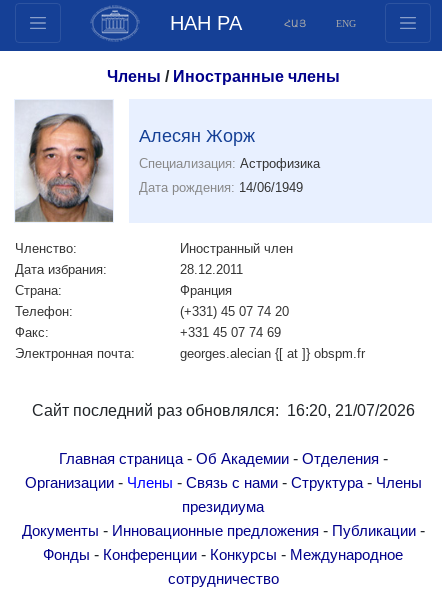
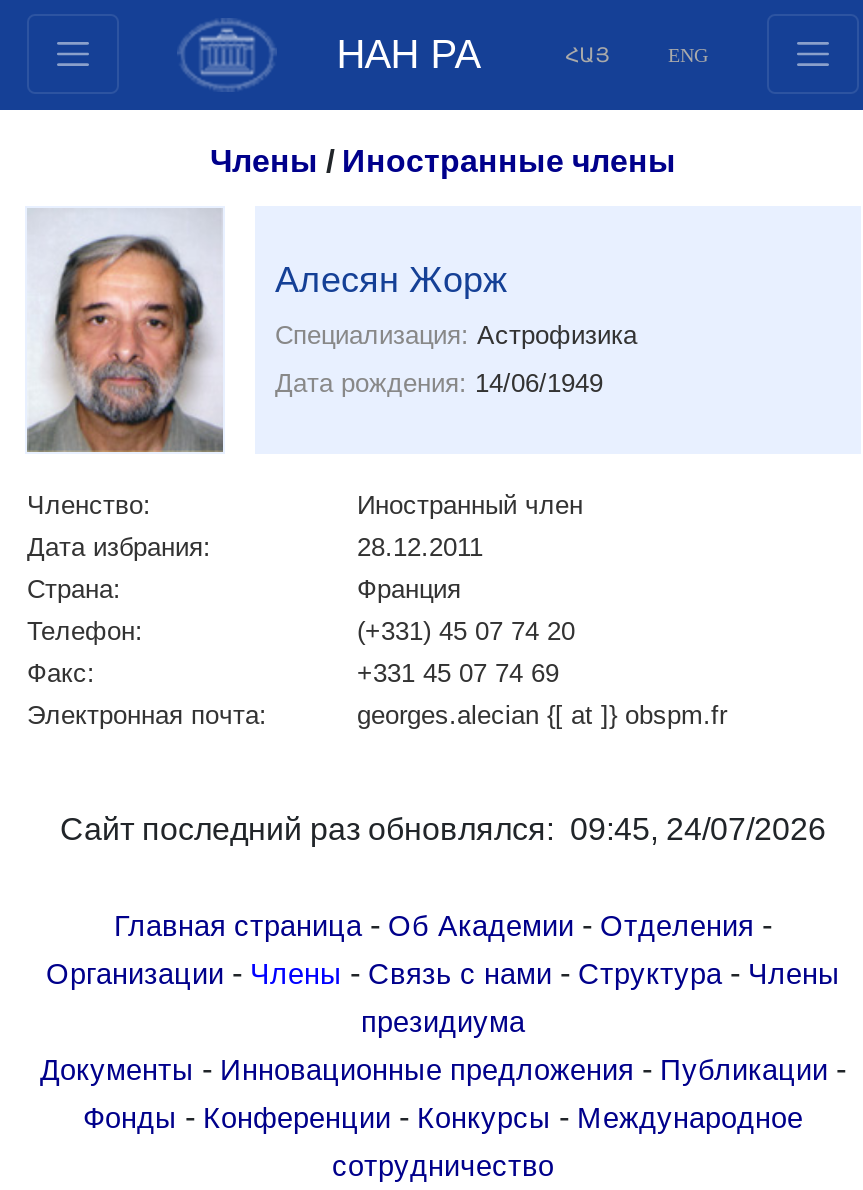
[31,402,414,419] Сайт последний раз обновлялся: 16:20, 21/07/2026 -> [60,812,826,846] Сайт последний раз обновлялся: 09:45, 24/07/2026

